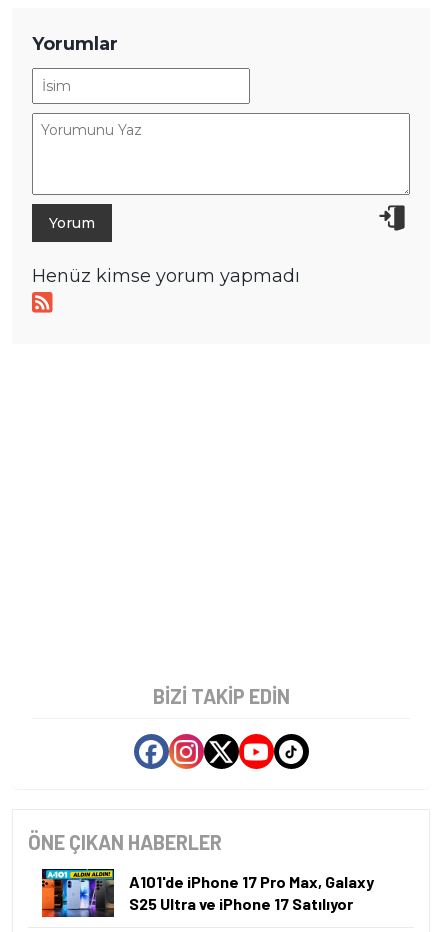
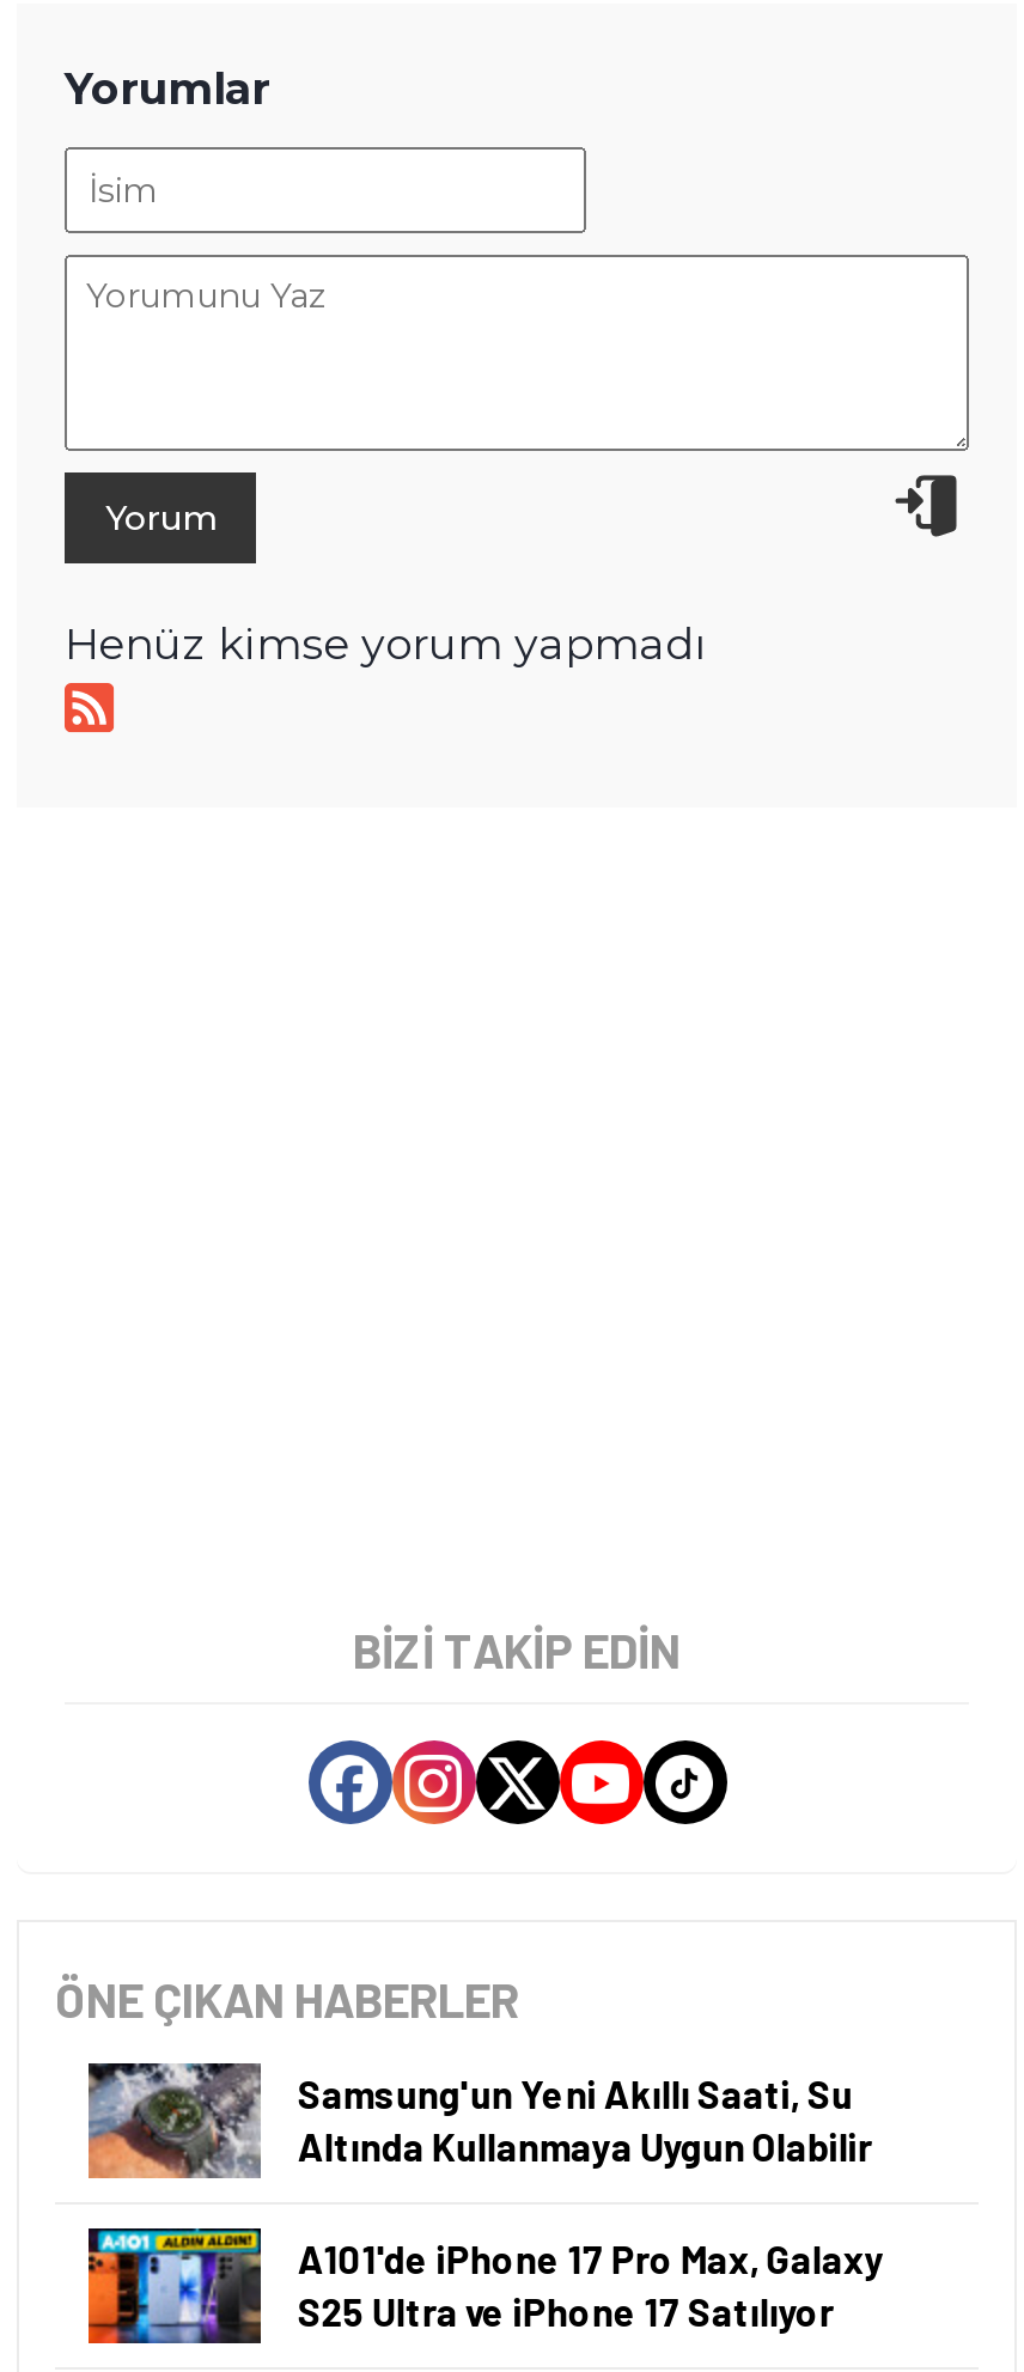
none -> [86,2061,872,2181] [image] | Samsung'un Yeni Akıllı Saati, Su | Altında Kullanmaya Uygun Olabilir

